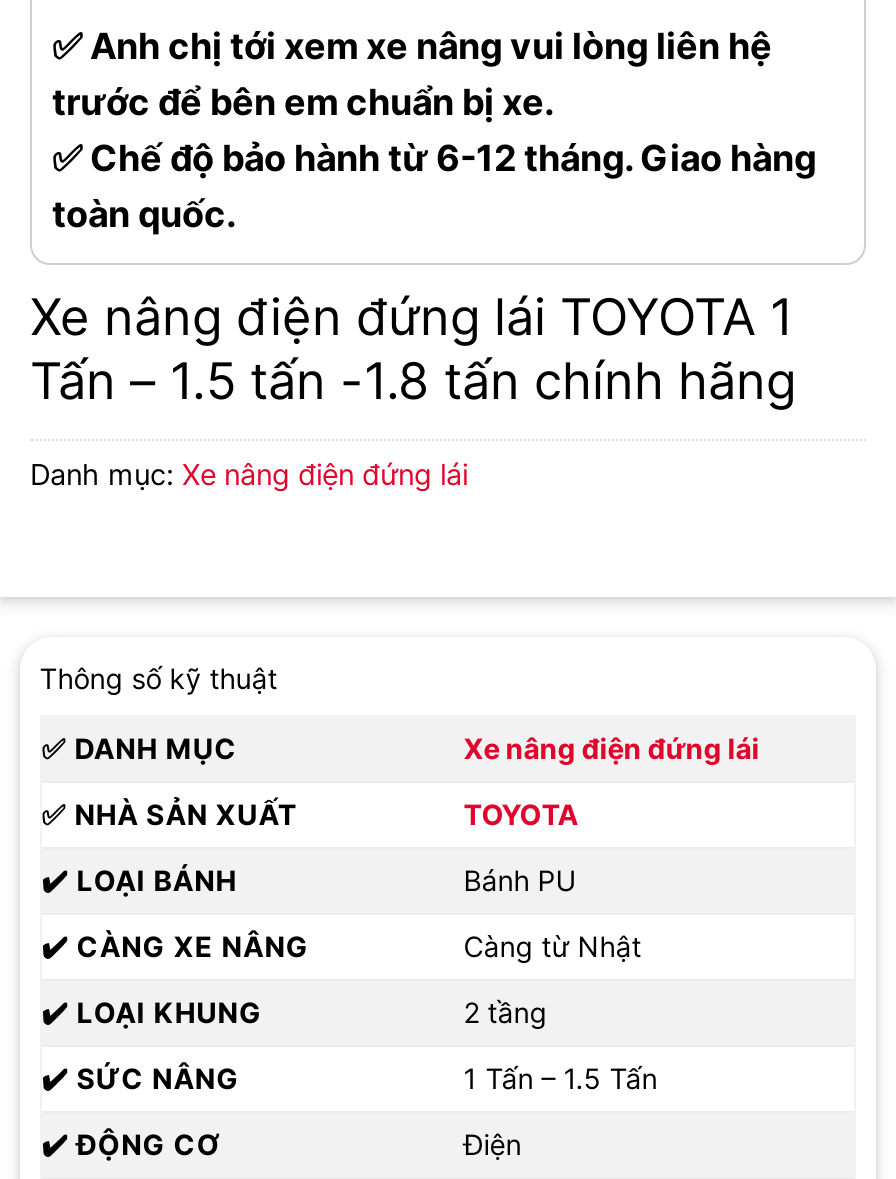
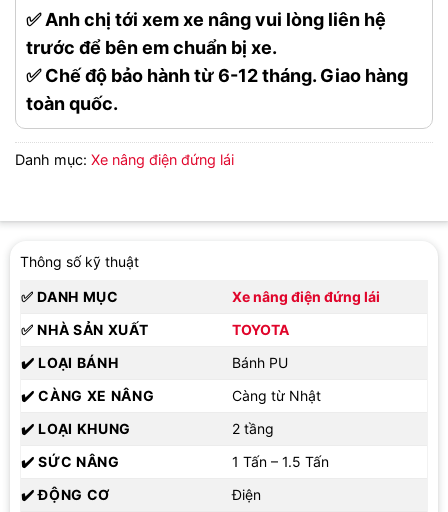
[30,287,796,411] Xe nâng điện đứng lái TOYOTA 1 | Tấn – 1.5 tấn -1.8 tấn chính hãng -> none

